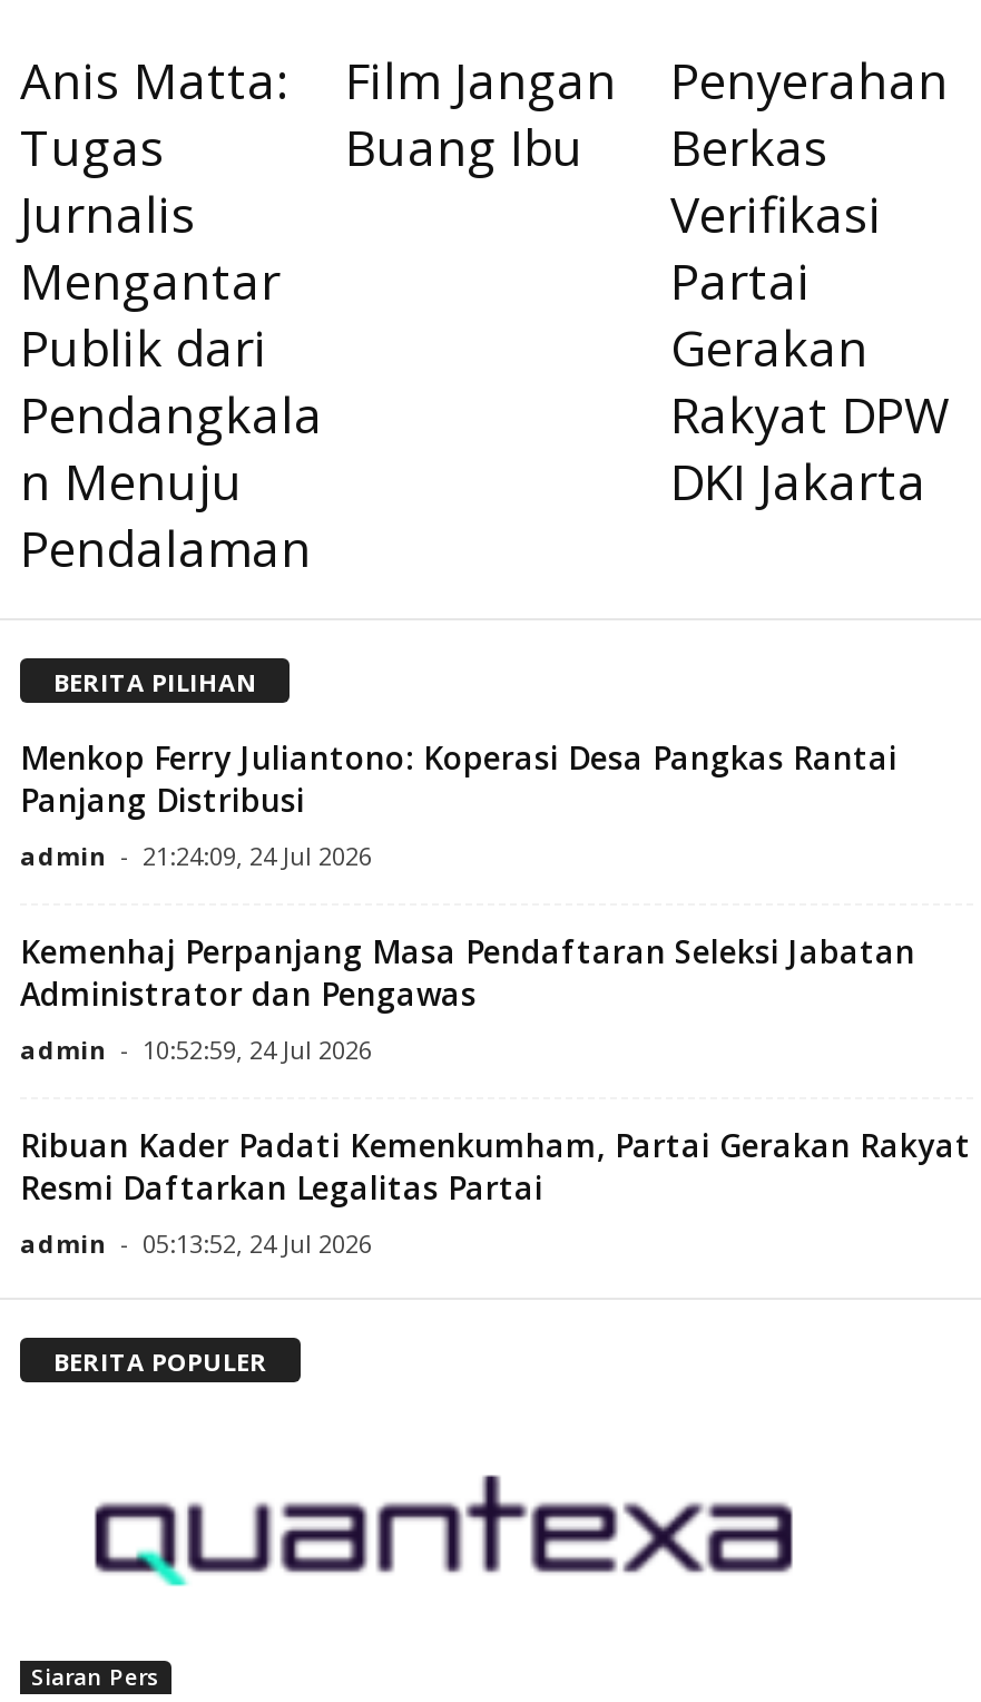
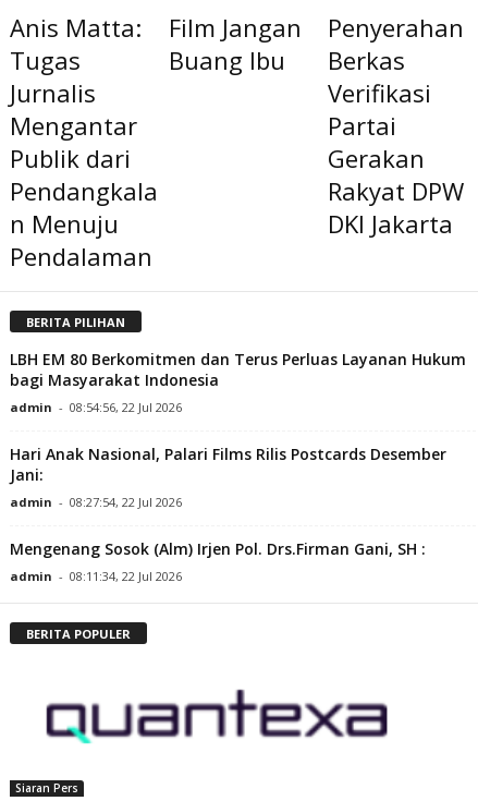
[20,736,897,872] Menkop Ferry Juliantono: Koperasi Desa Pangkas Rantai | Panjang Distribusi | admin - 21:24:09, 24 Jul 2026 -> [10,349,466,415] LBH EM 80 Berkomitmen dan Terus Perluas Layanan Hukum | bagi Masyarakat Indonesia | admin - 08:54:56, 22 Jul 2026
[20,930,915,1066] Kemenhaj Perpanjang Masa Pendaftaran Seleksi Jabatan | Administrator dan Pengawas | admin - 10:52:59, 24 Jul 2026 -> [10,443,446,510] Hari Anak Nasional, Palari Films Rilis Postcards Desember | Jani: | admin - 08:27:54, 22 Jul 2026
[20,1123,971,1259] Ribuan Kader Padati Kemenkumham, Partai Gerakan Rakyat | Resmi Daftarkan Legalitas Partai | admin - 05:13:52, 24 Jul 2026 -> [10,538,426,584] Mengenang Sosok (Alm) Irjen Pol. Drs.Firman Gani, SH : | admin - 08:11:34, 22 Jul 2026

